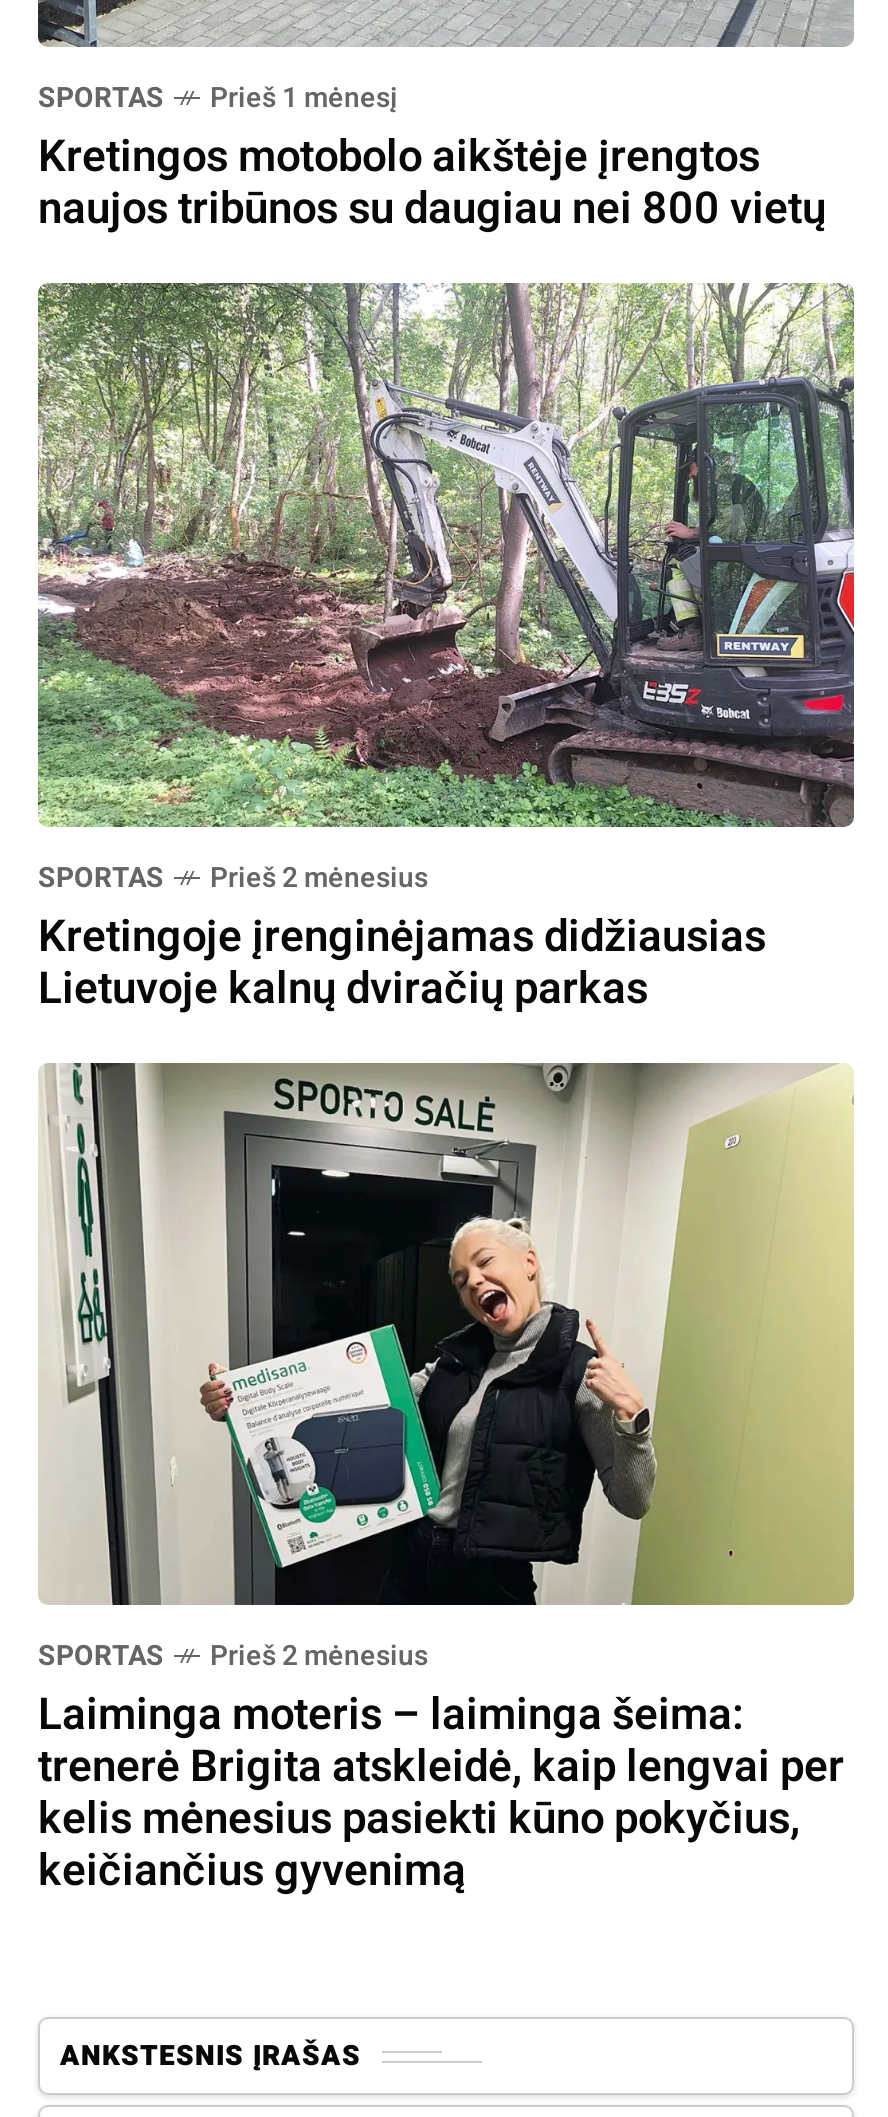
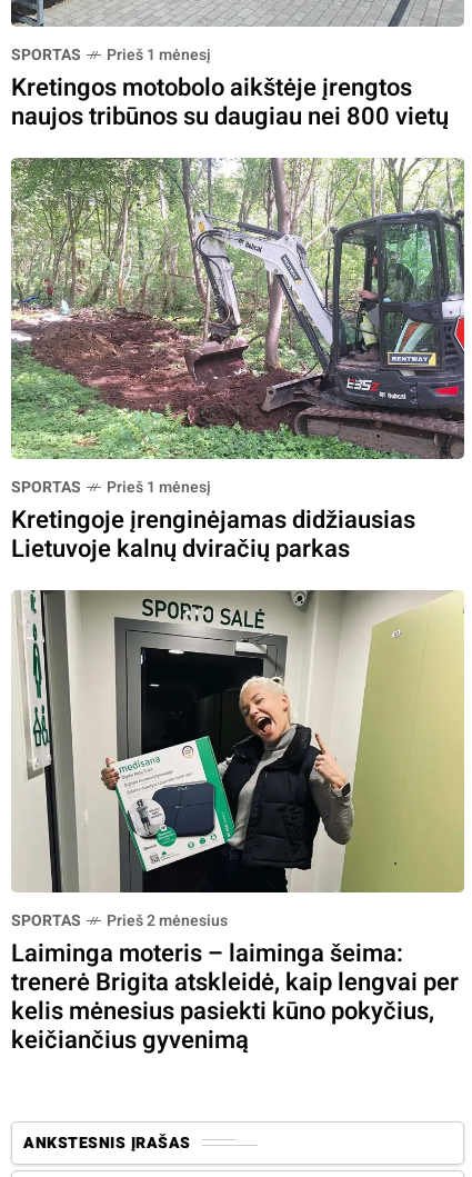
[210,857,428,899] Prieš 2 mėnesius -> [107,476,211,499] Prieš 1 mėnesį

